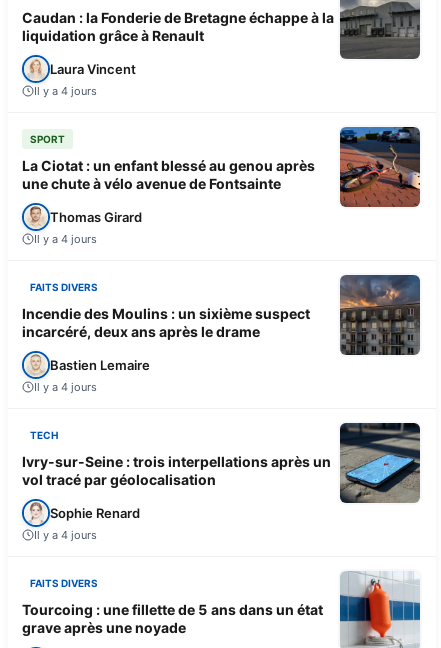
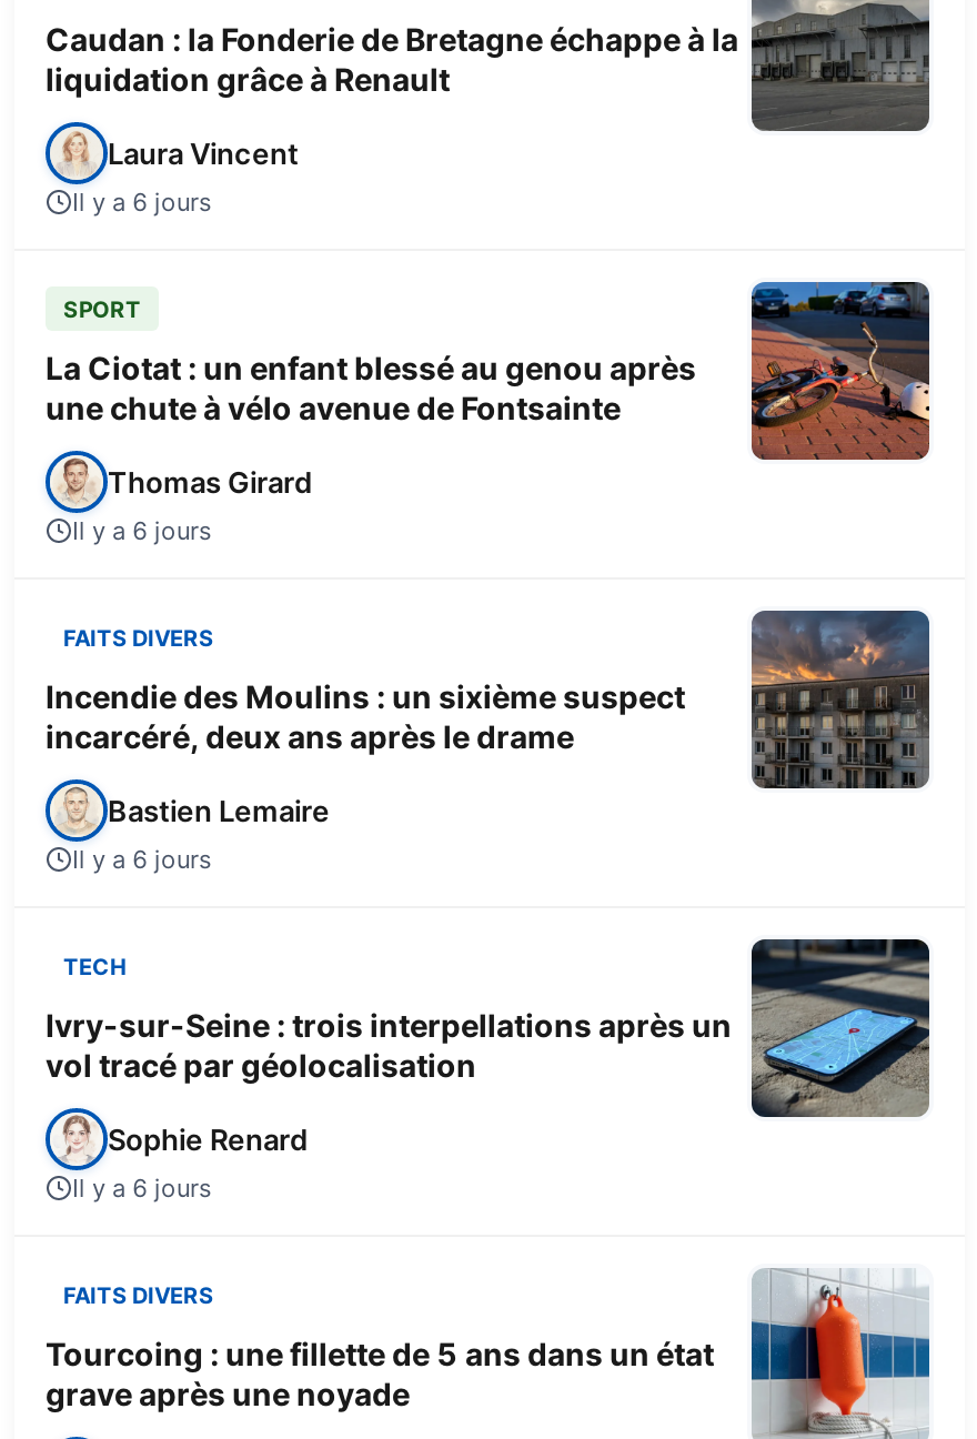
[34,84,97,98] Il y a 4 jours -> [72,186,212,217] Il y a 6 jours
[34,232,97,246] Il y a 4 jours -> [72,514,212,545] Il y a 6 jours
[34,380,97,394] Il y a 4 jours -> [72,843,212,874] Il y a 6 jours
[34,528,97,542] Il y a 4 jours -> [72,1172,212,1203] Il y a 6 jours

